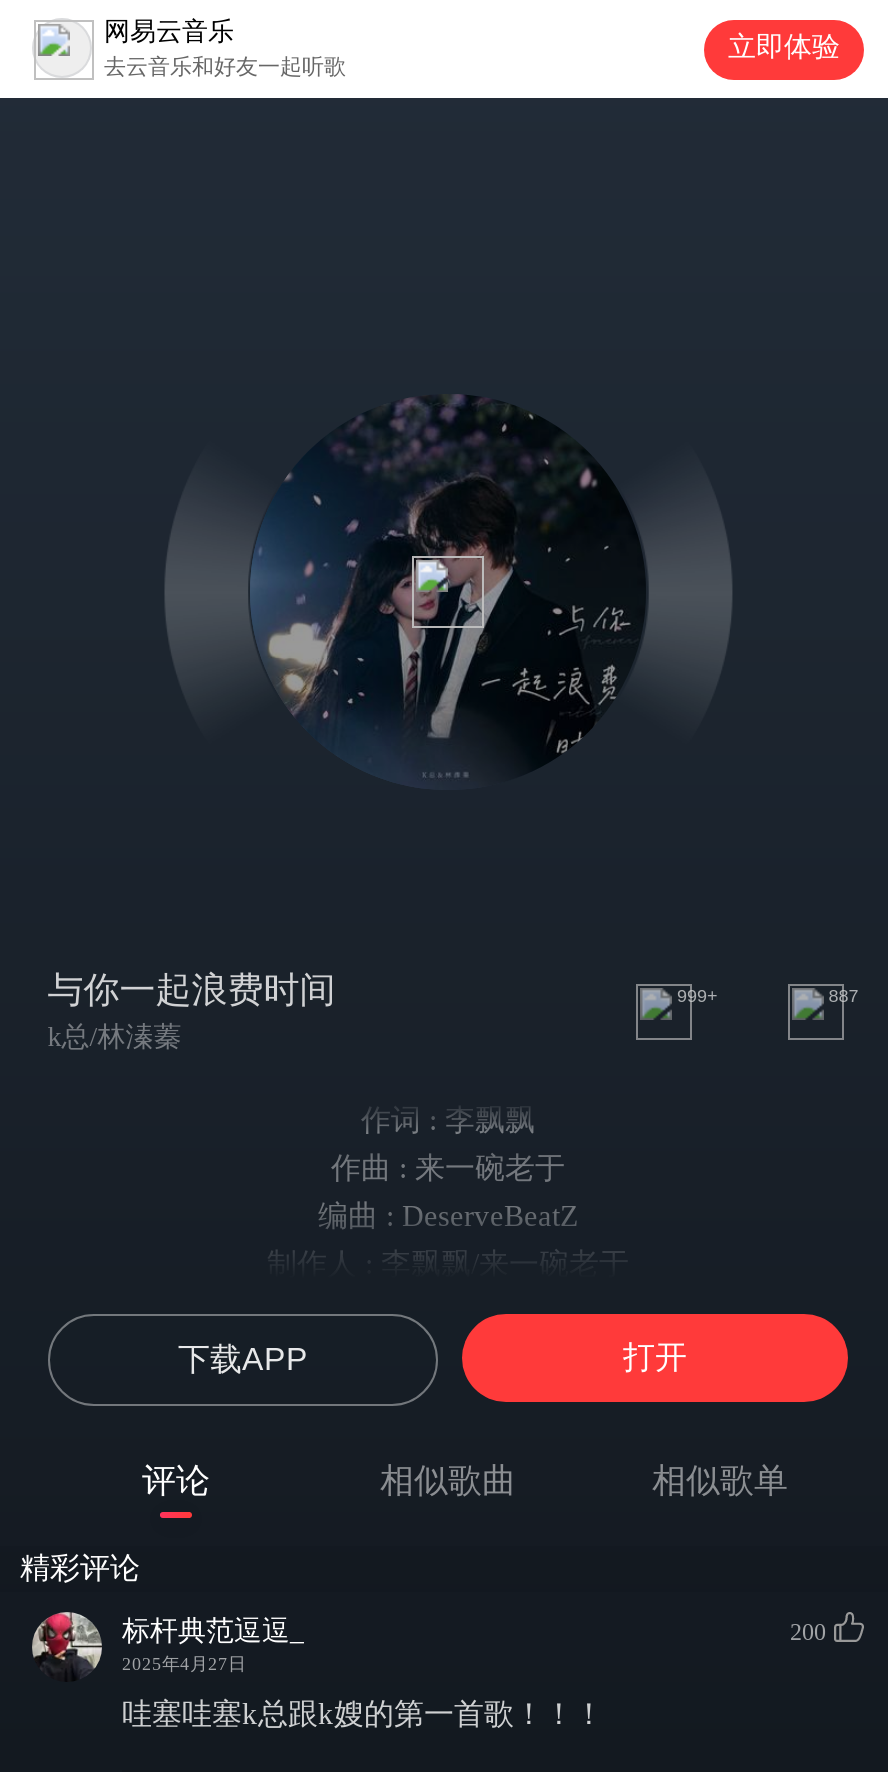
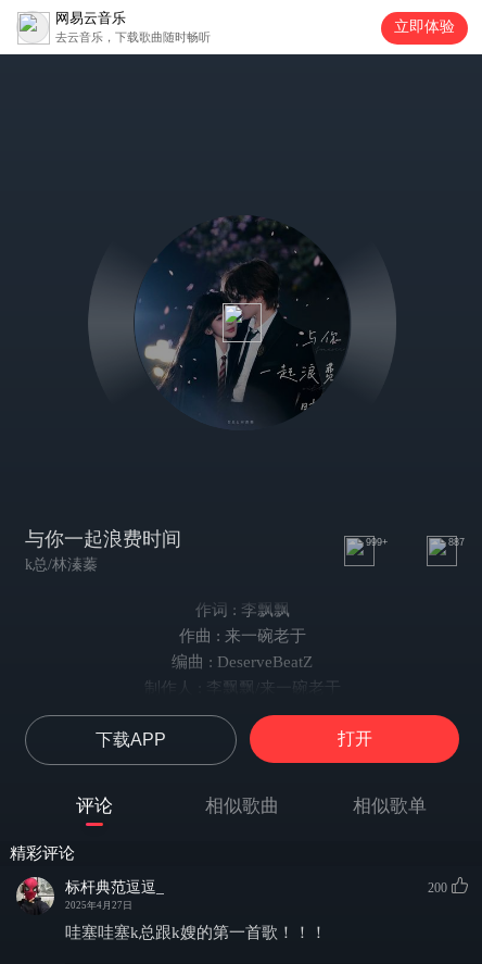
[104,54,346,78] 去云音乐和好友一起听歌 -> [55,30,211,43] 去云音乐，下载歌曲随时畅听

